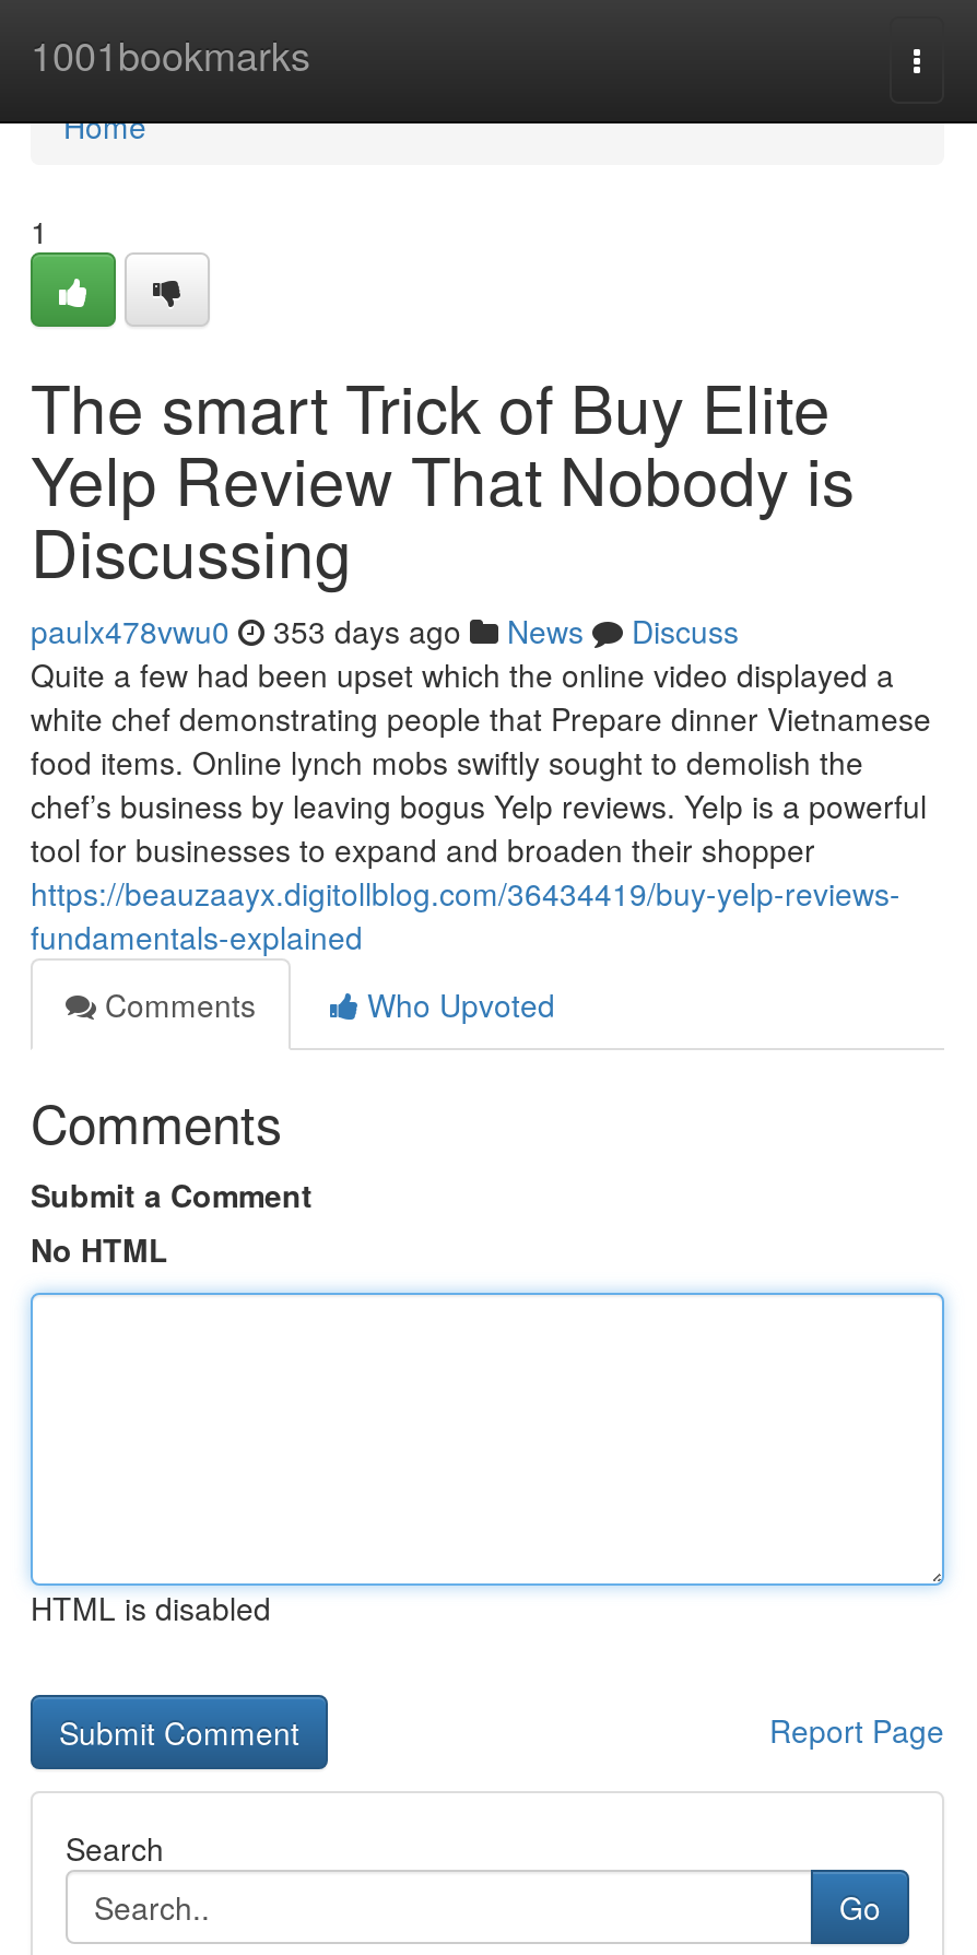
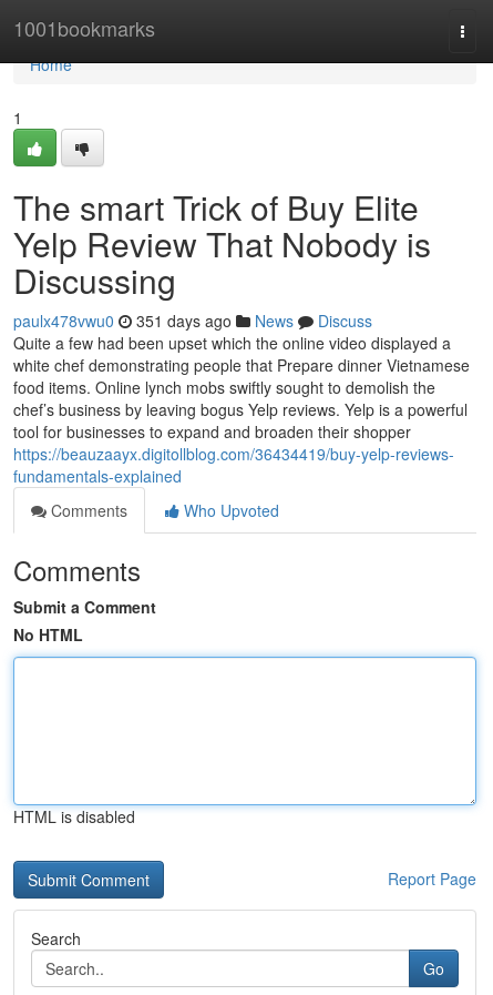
[31,609,739,652] paulx478vwu0 353 days ago News Discuss -> [13,309,372,332] paulx478vwu0 351 days ago News Discuss

